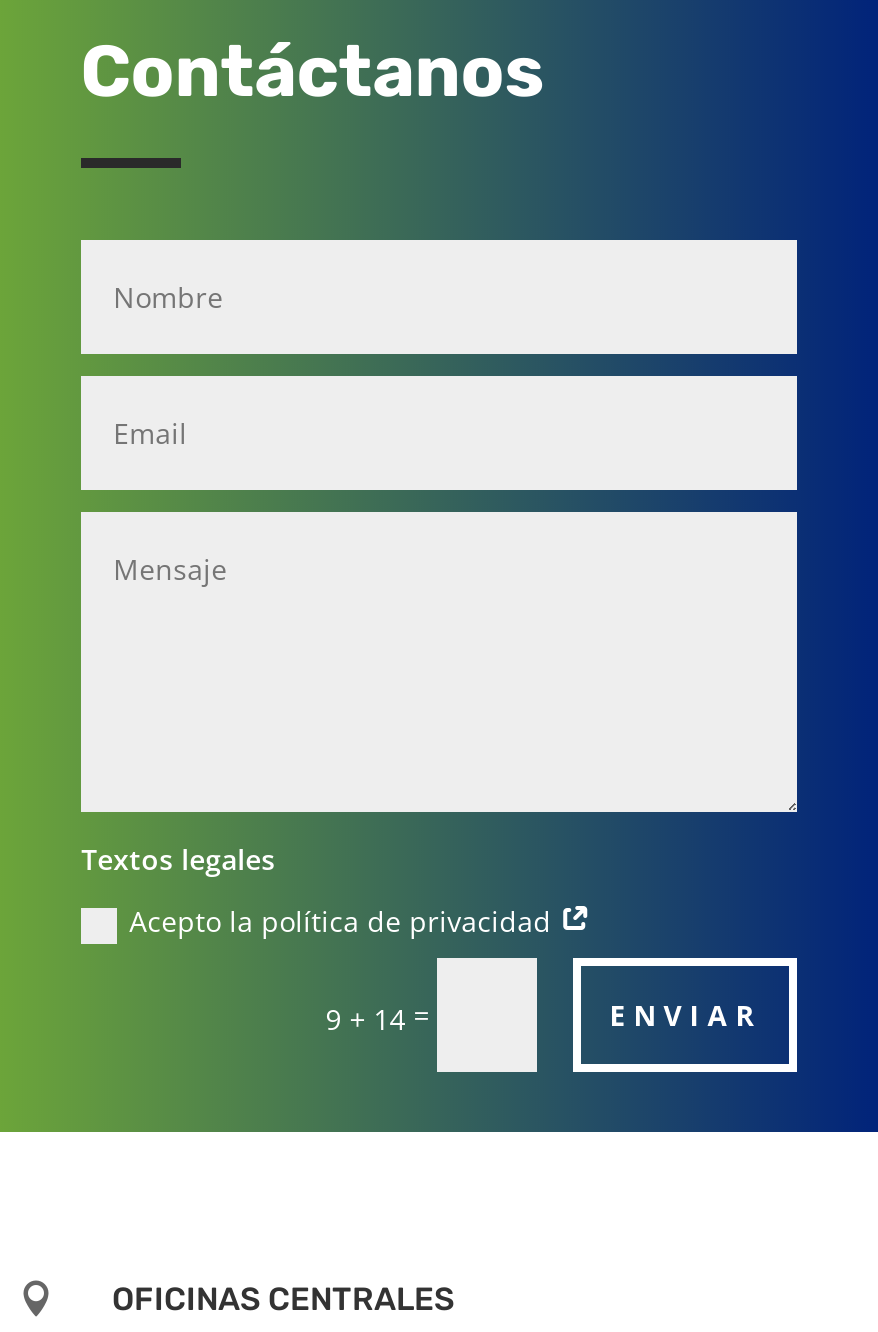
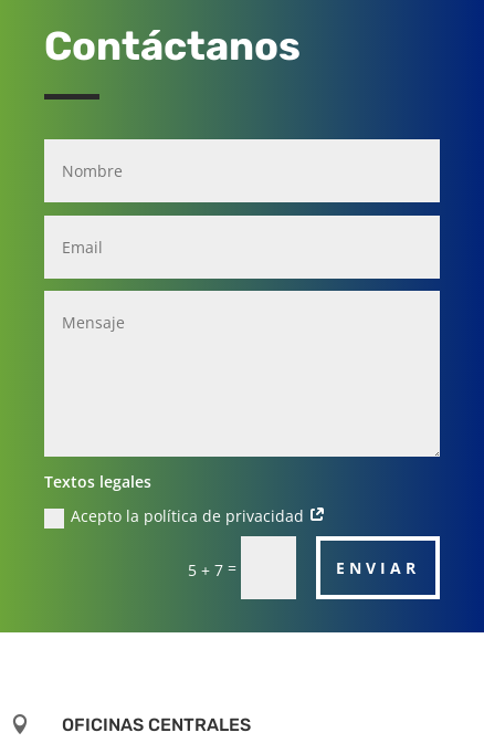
[325,996,437,1037] 9 + 14 = -> [188,557,241,580] 5 + 7 =

